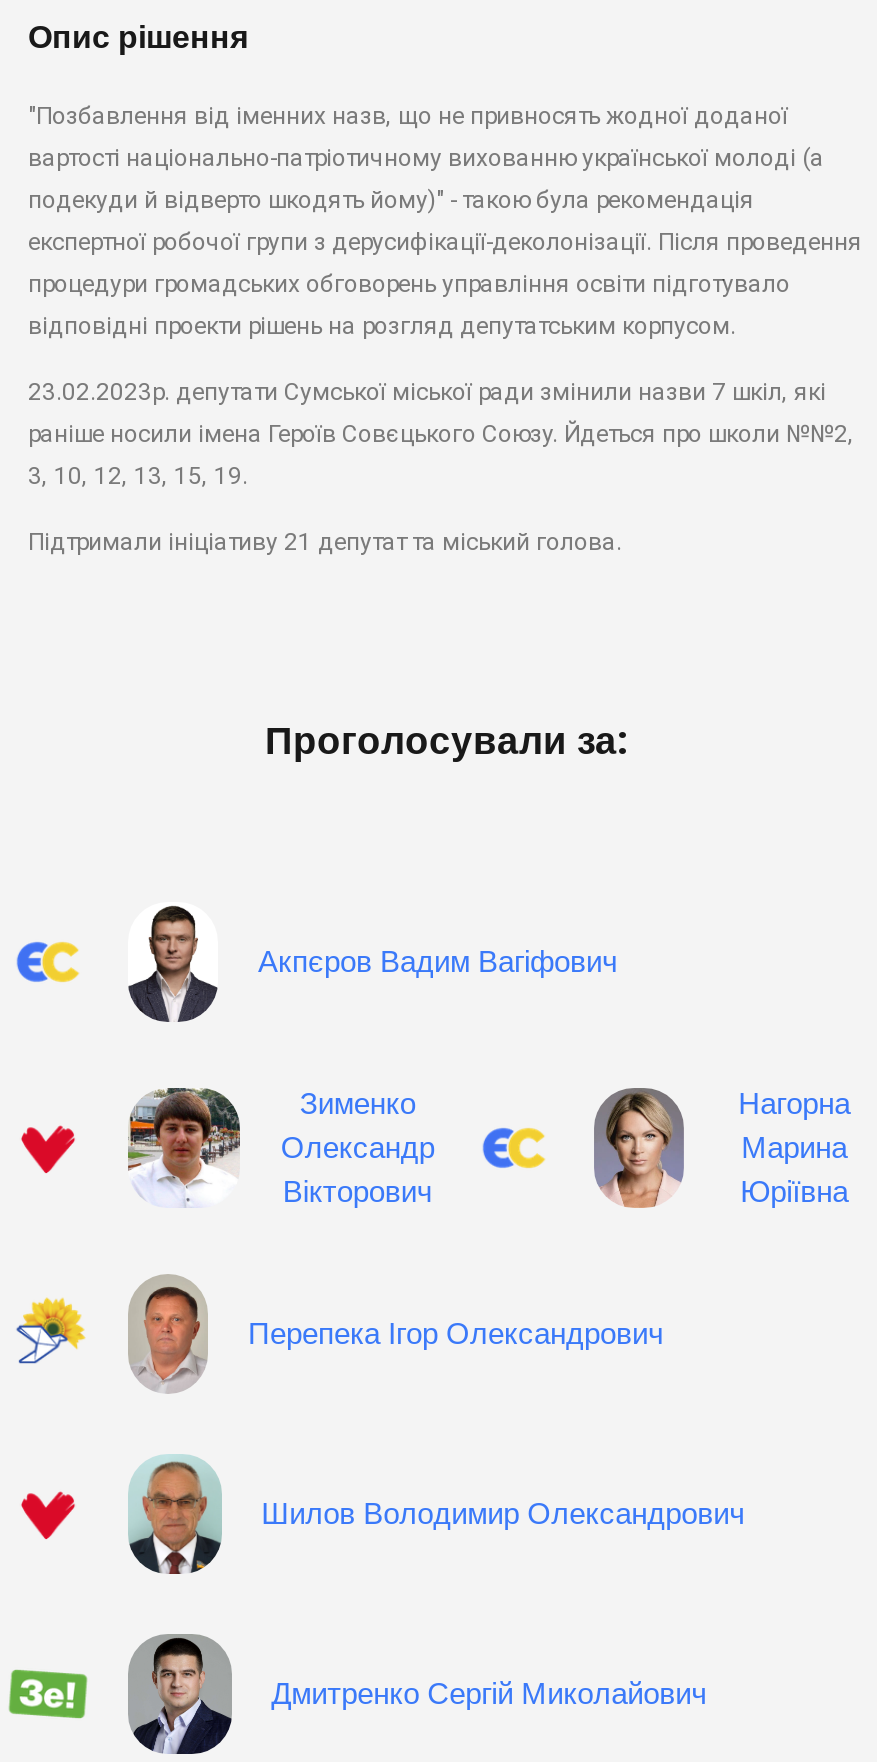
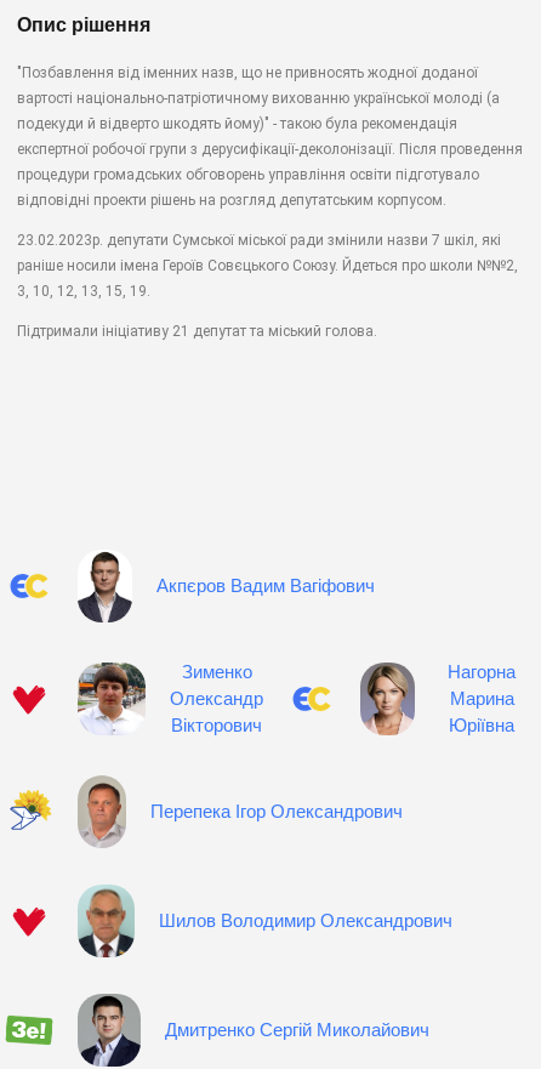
[265,714,627,768] Проголосували за: -> none

